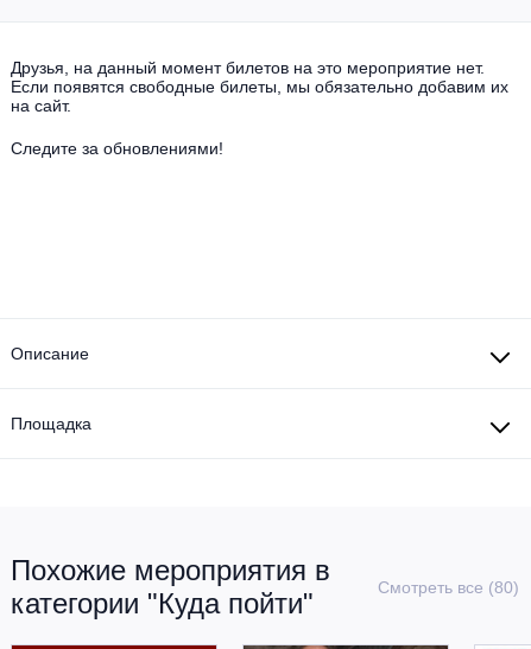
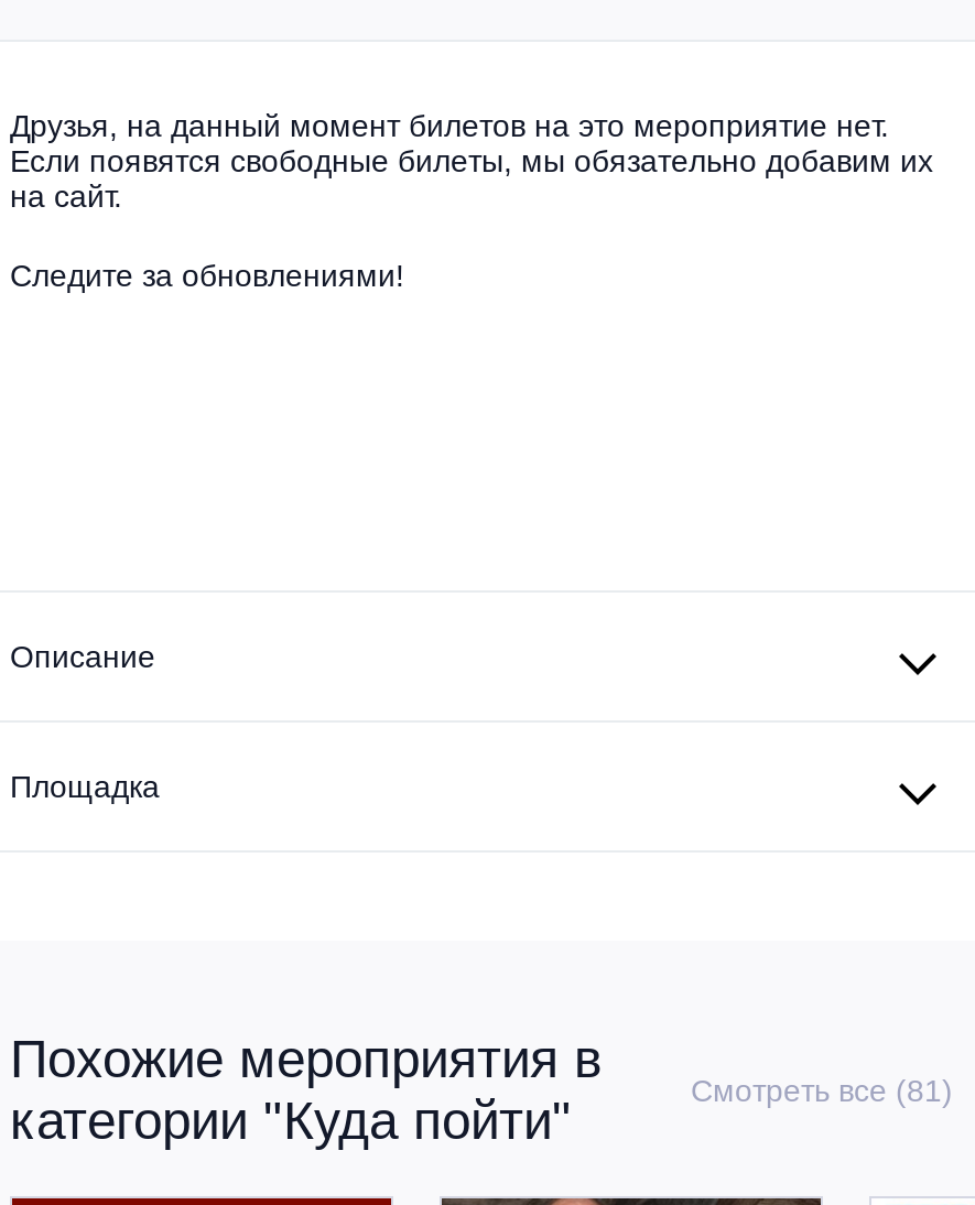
[378,578,519,597] Смотреть все (80) -> [691,1073,953,1108] Смотреть все (81)

